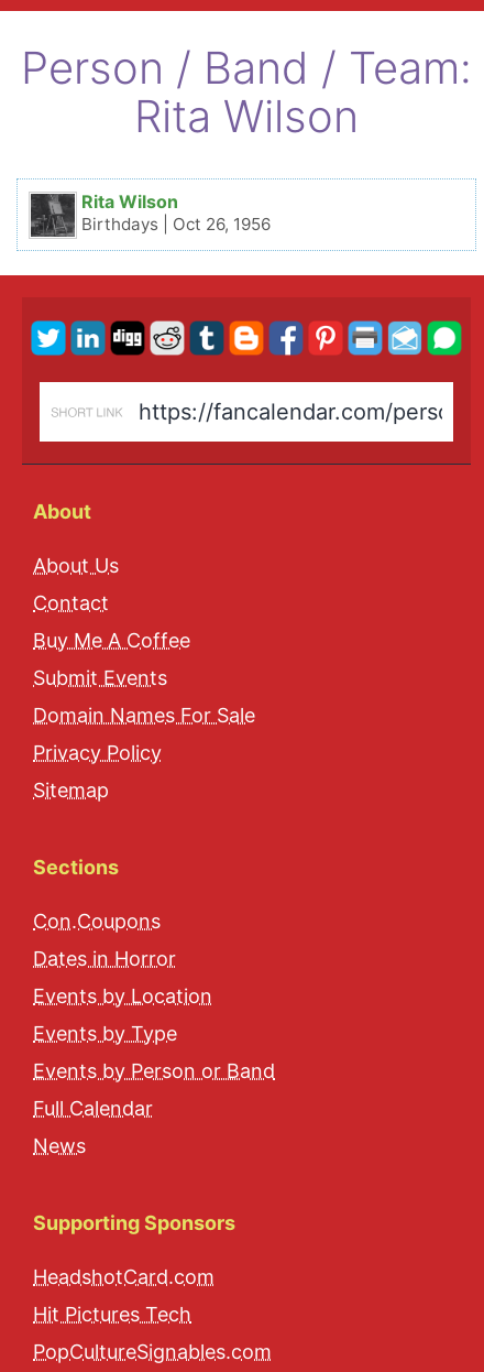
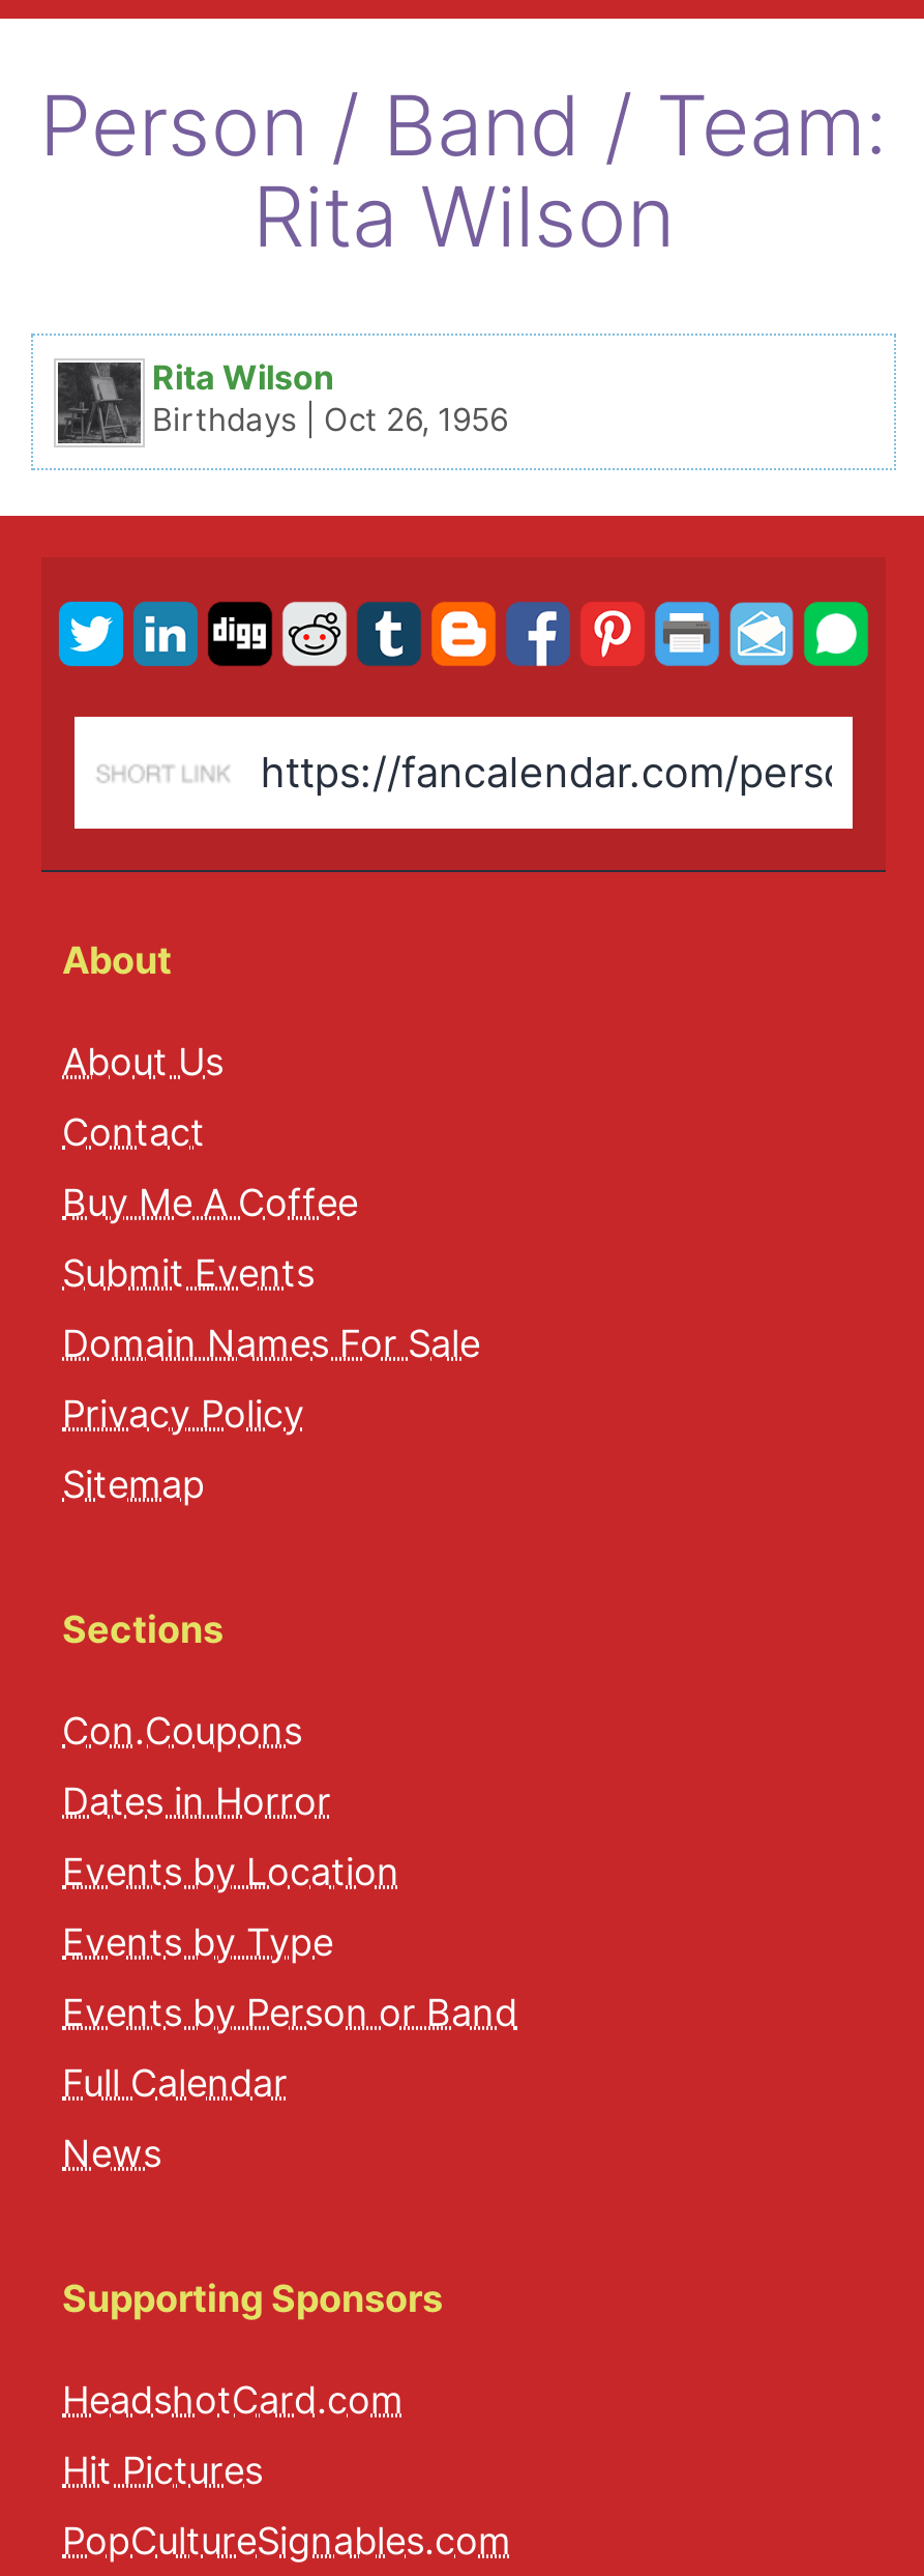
[33,1302,191,1325] Hit Pictures Tech -> [62,2448,263,2491] Hit Pictures

